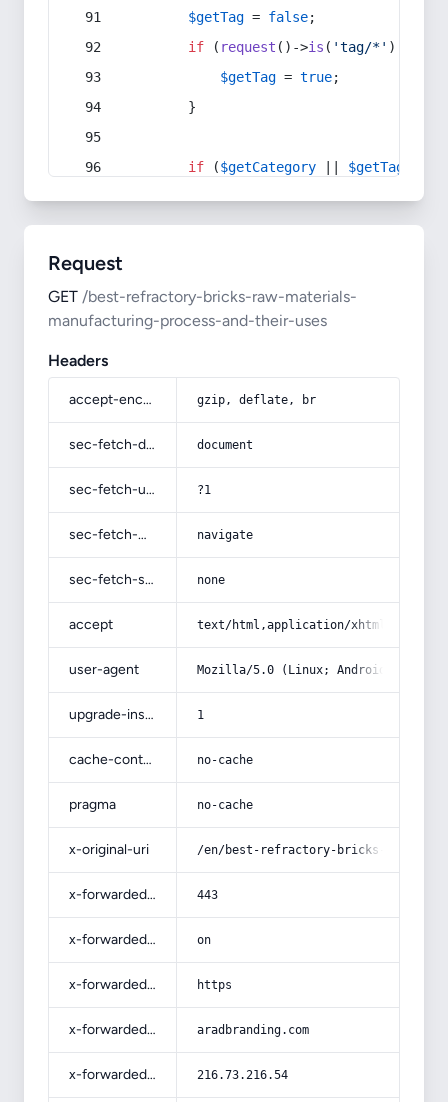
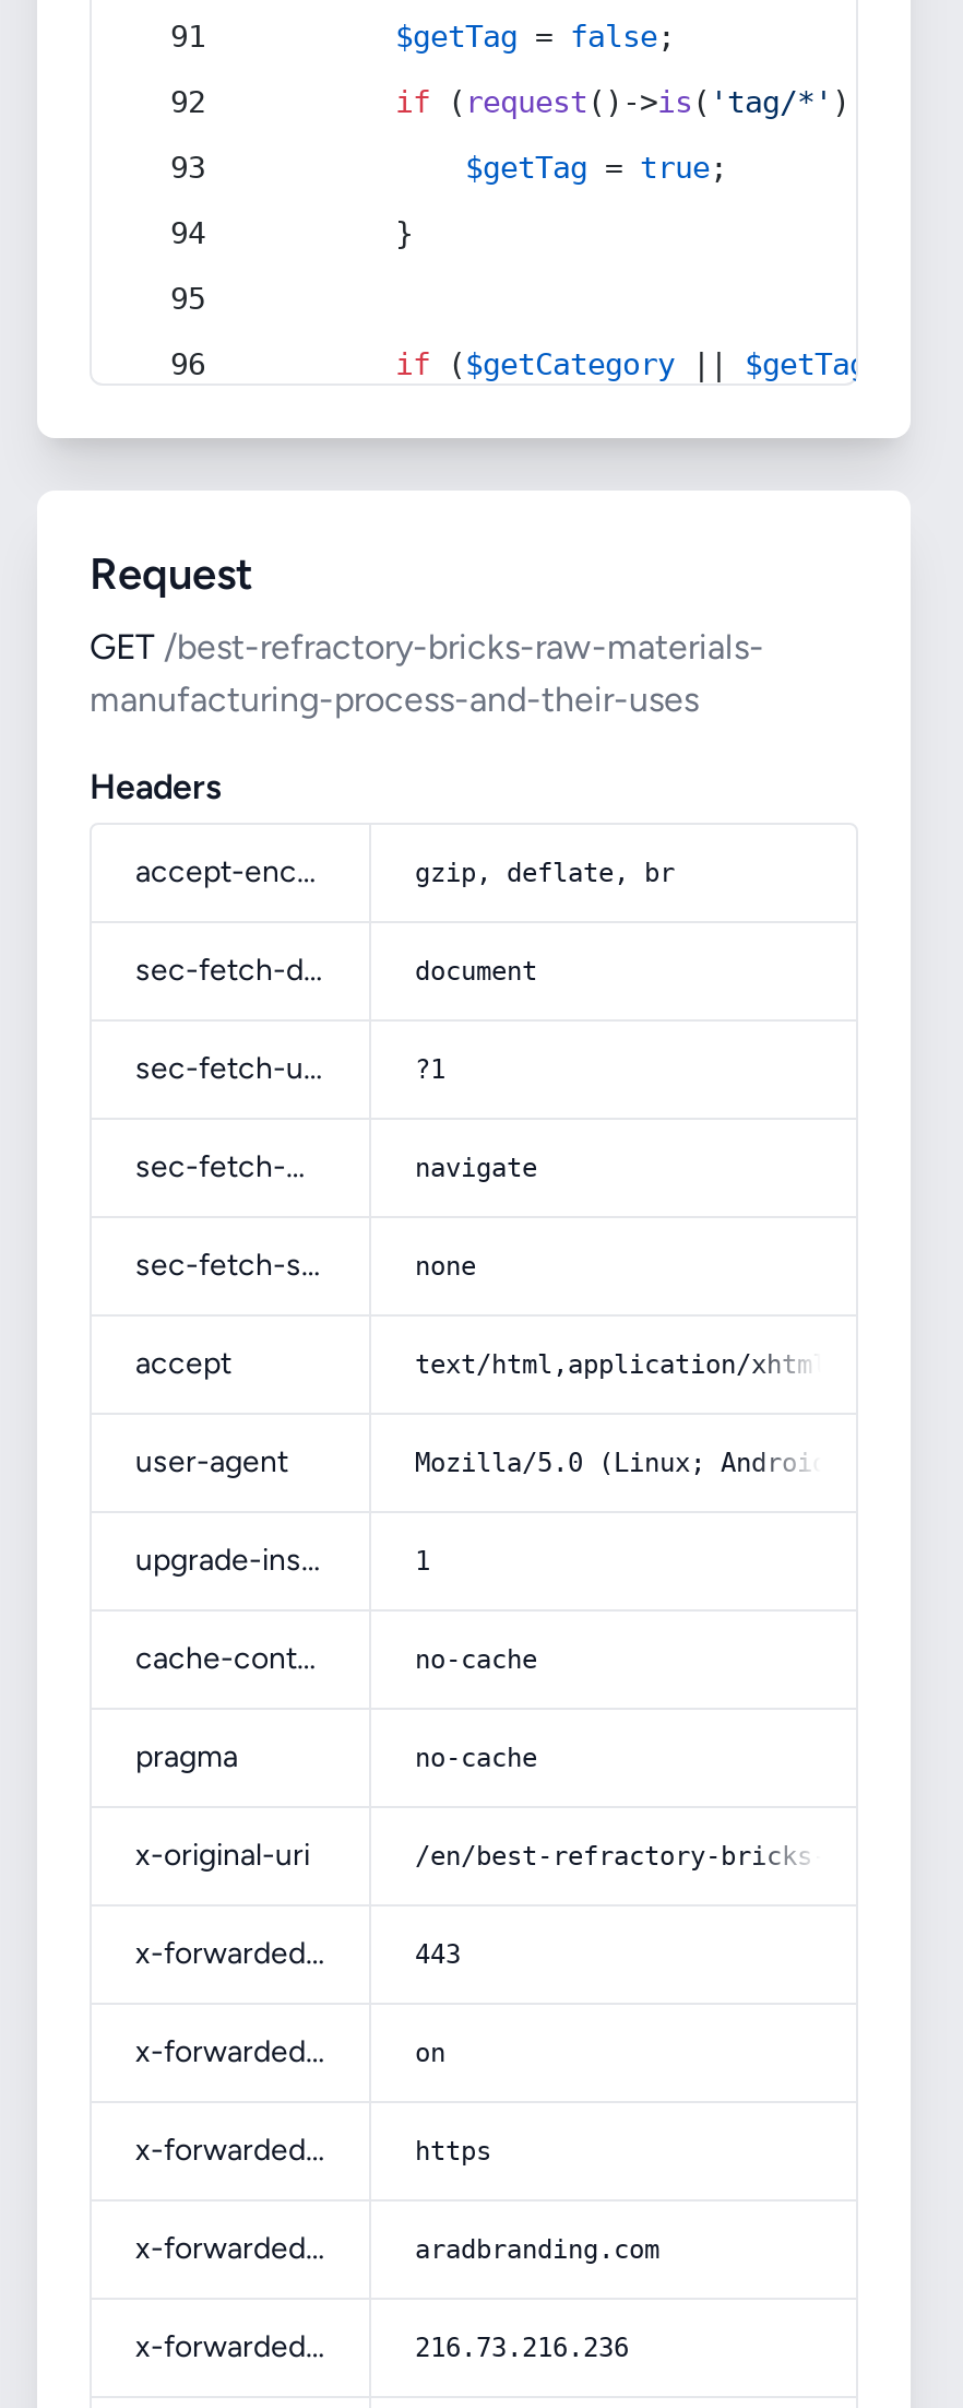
[197,1068,288,1082] 216.73.216.54 -> [415,2333,629,2363] 216.73.216.236

